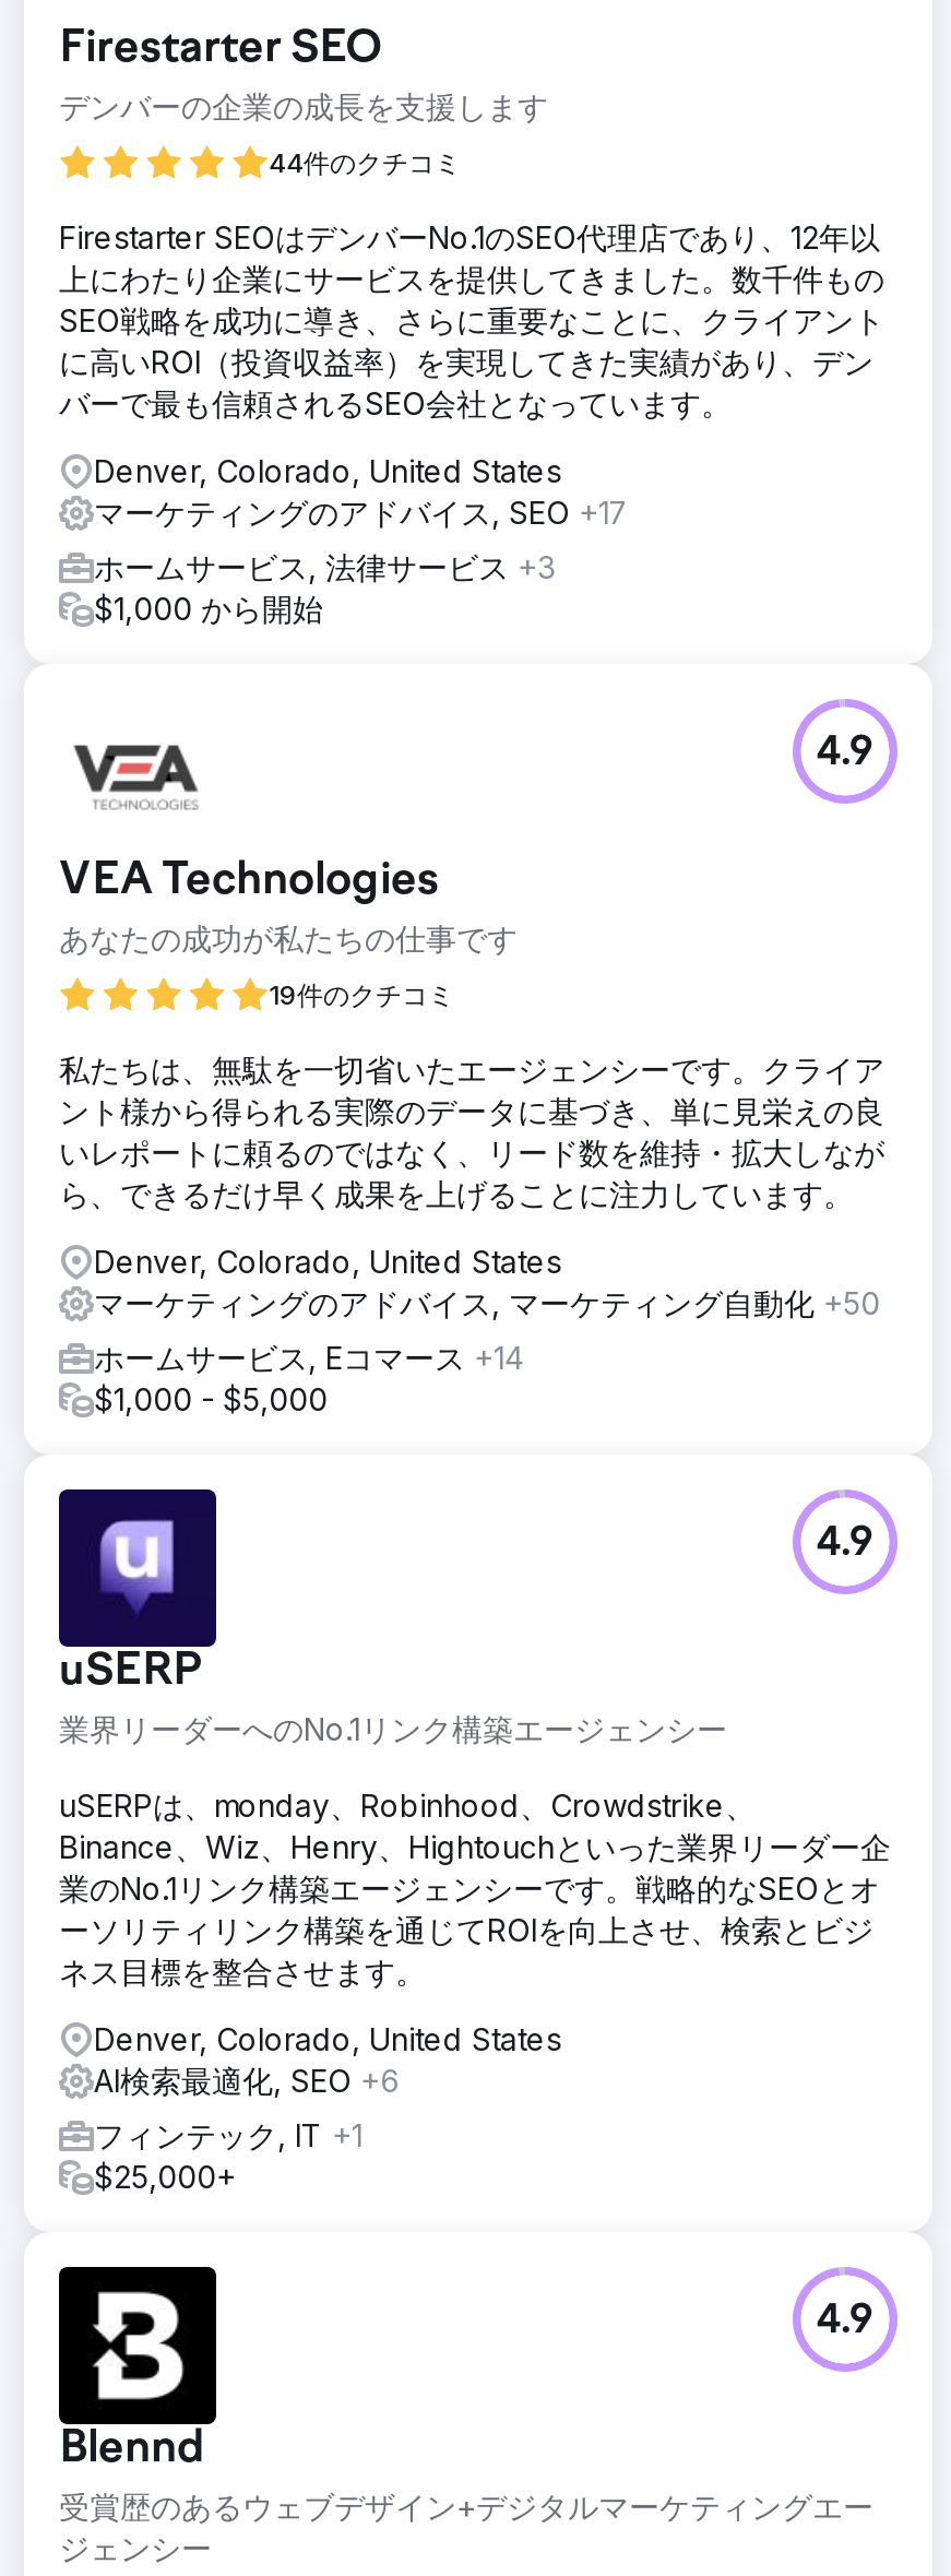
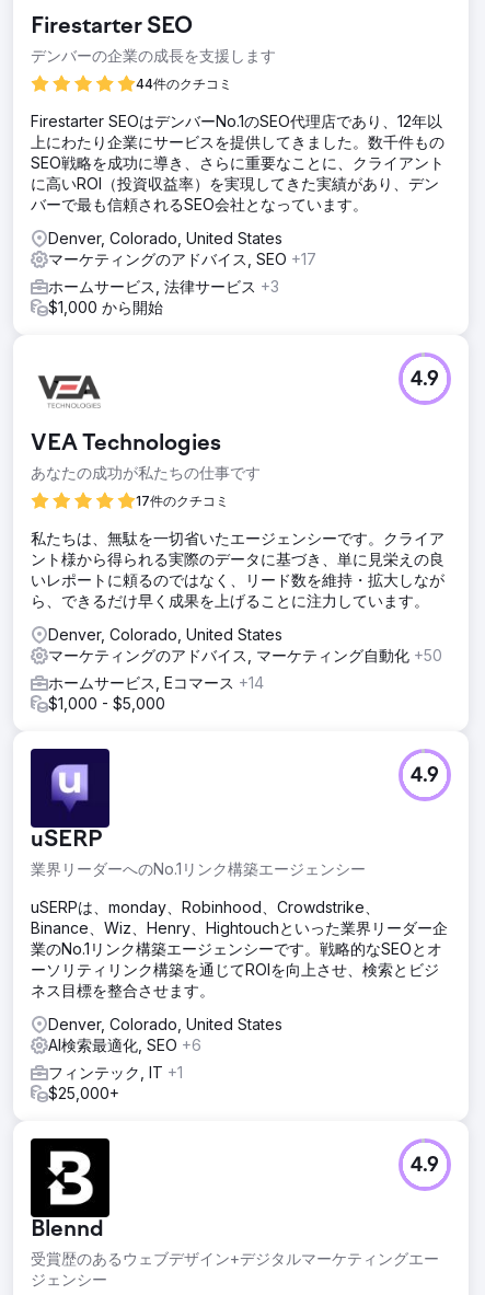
[269,978,454,1011] 19件のクチコミ -> [136,493,229,509] 17件のクチコミ

